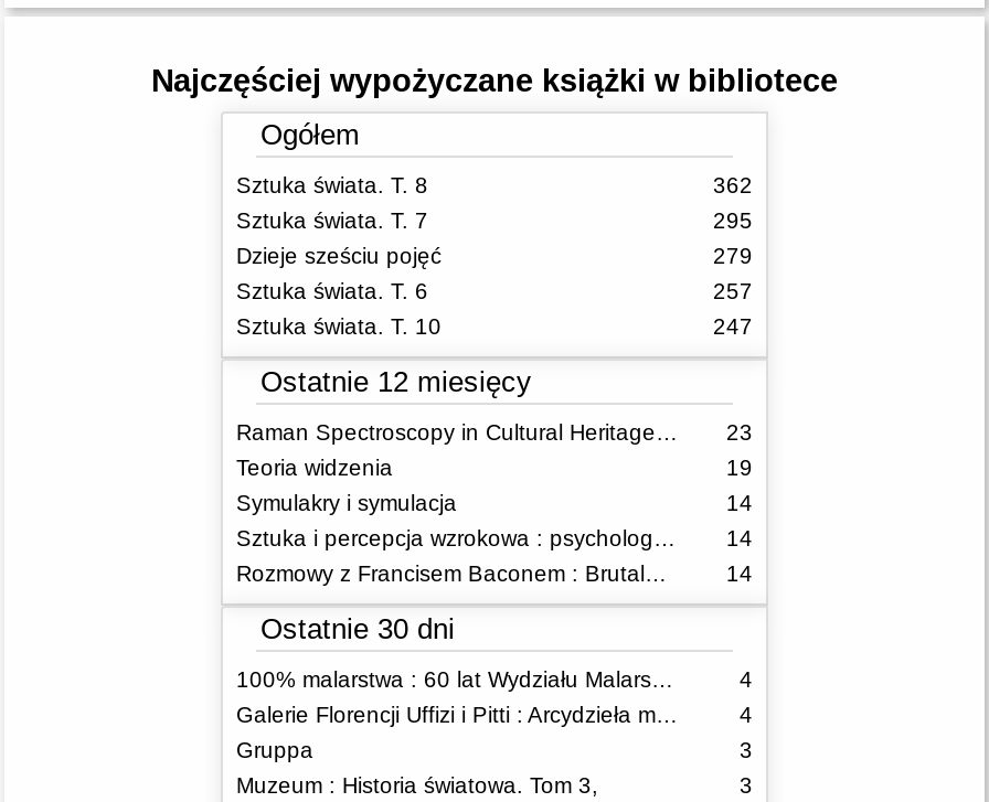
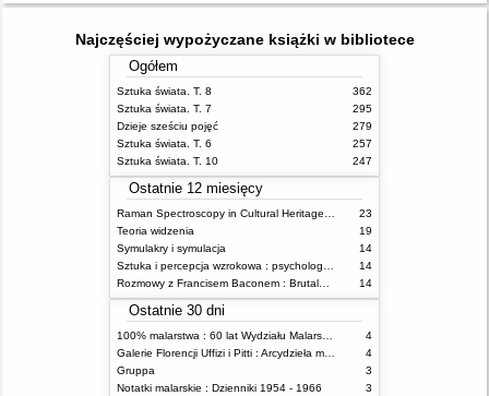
[236,772,598,797] Muzeum : Historia światowa. Tom 3, -> [117,381,322,393] Notatki malarskie : Dzienniki 1954 - 1966

